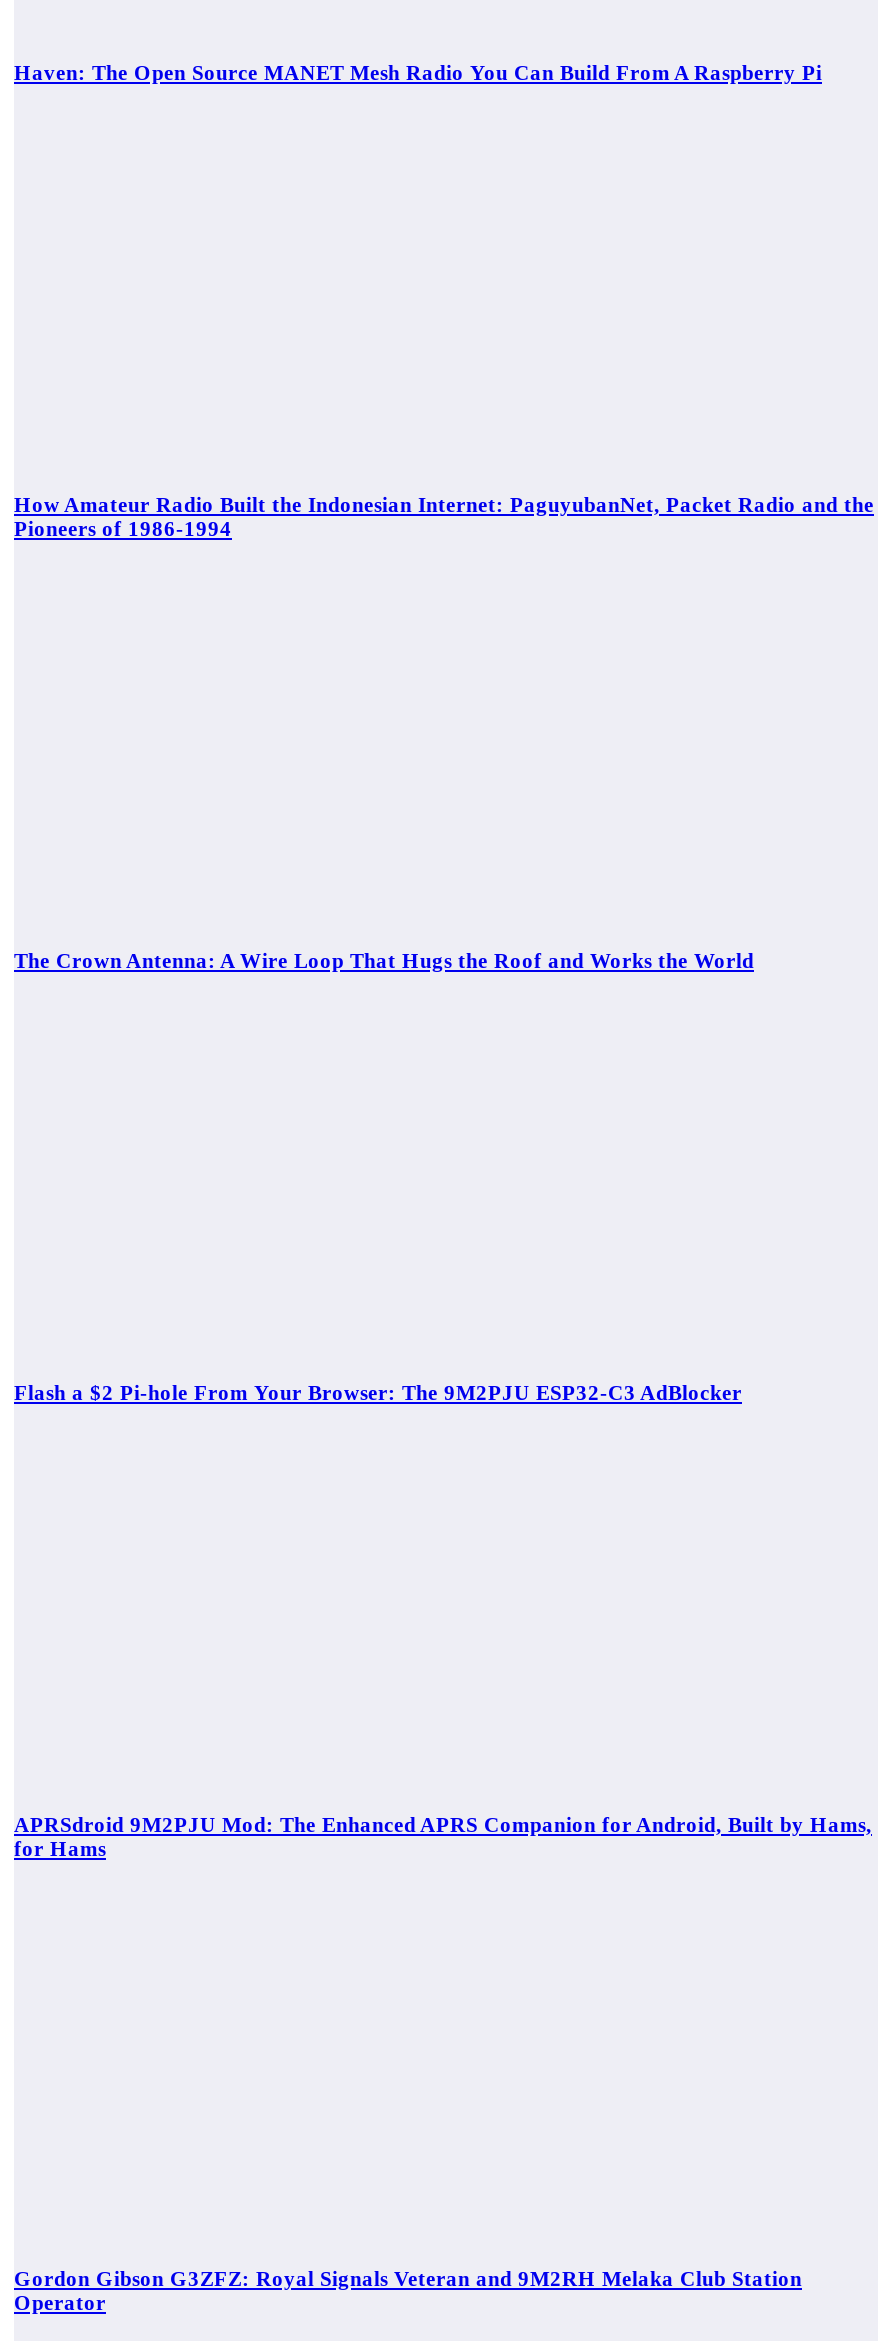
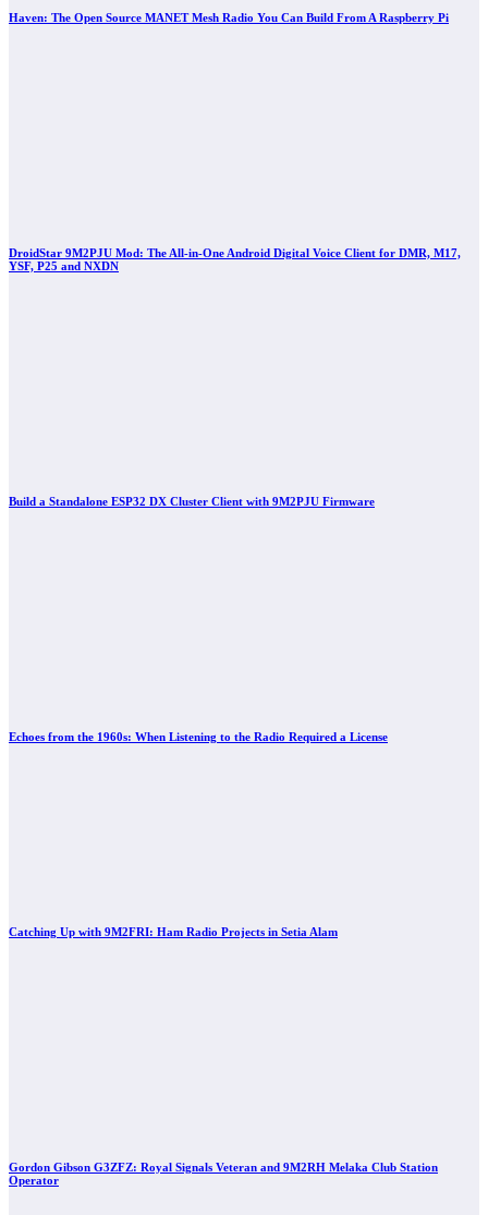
[14,491,874,539] How Amateur Radio Built the Indonesian Internet: PaguyubanNet, Packet Radio and the | Pioneers of 1986-1994 -> [9,246,461,273] DroidStar 9M2PJU Mod: The All-in-One Android Digital Voice Client for DMR, M17, | YSF, P25 and NXDN
[14,947,754,971] The Crown Antenna: A Wire Loop That Hugs the Roof and Works the World -> [9,495,375,508] Build a Standalone ESP32 DX Cluster Client with 9M2PJU Firmware
[14,1379,742,1403] Flash a $2 Pi-hole From Your Browser: The 9M2PJU ESP32-C3 AdBlocker -> [9,730,388,743] Echoes from the 1960s: When Listening to the Radio Required a License
[14,1811,872,1859] APRSdroid 9M2PJU Mod: The Enhanced APRS Companion for Android, Built by Hams, | for Hams -> [9,925,338,938] Catching Up with 9M2FRI: Ham Radio Projects in Setia Alam

